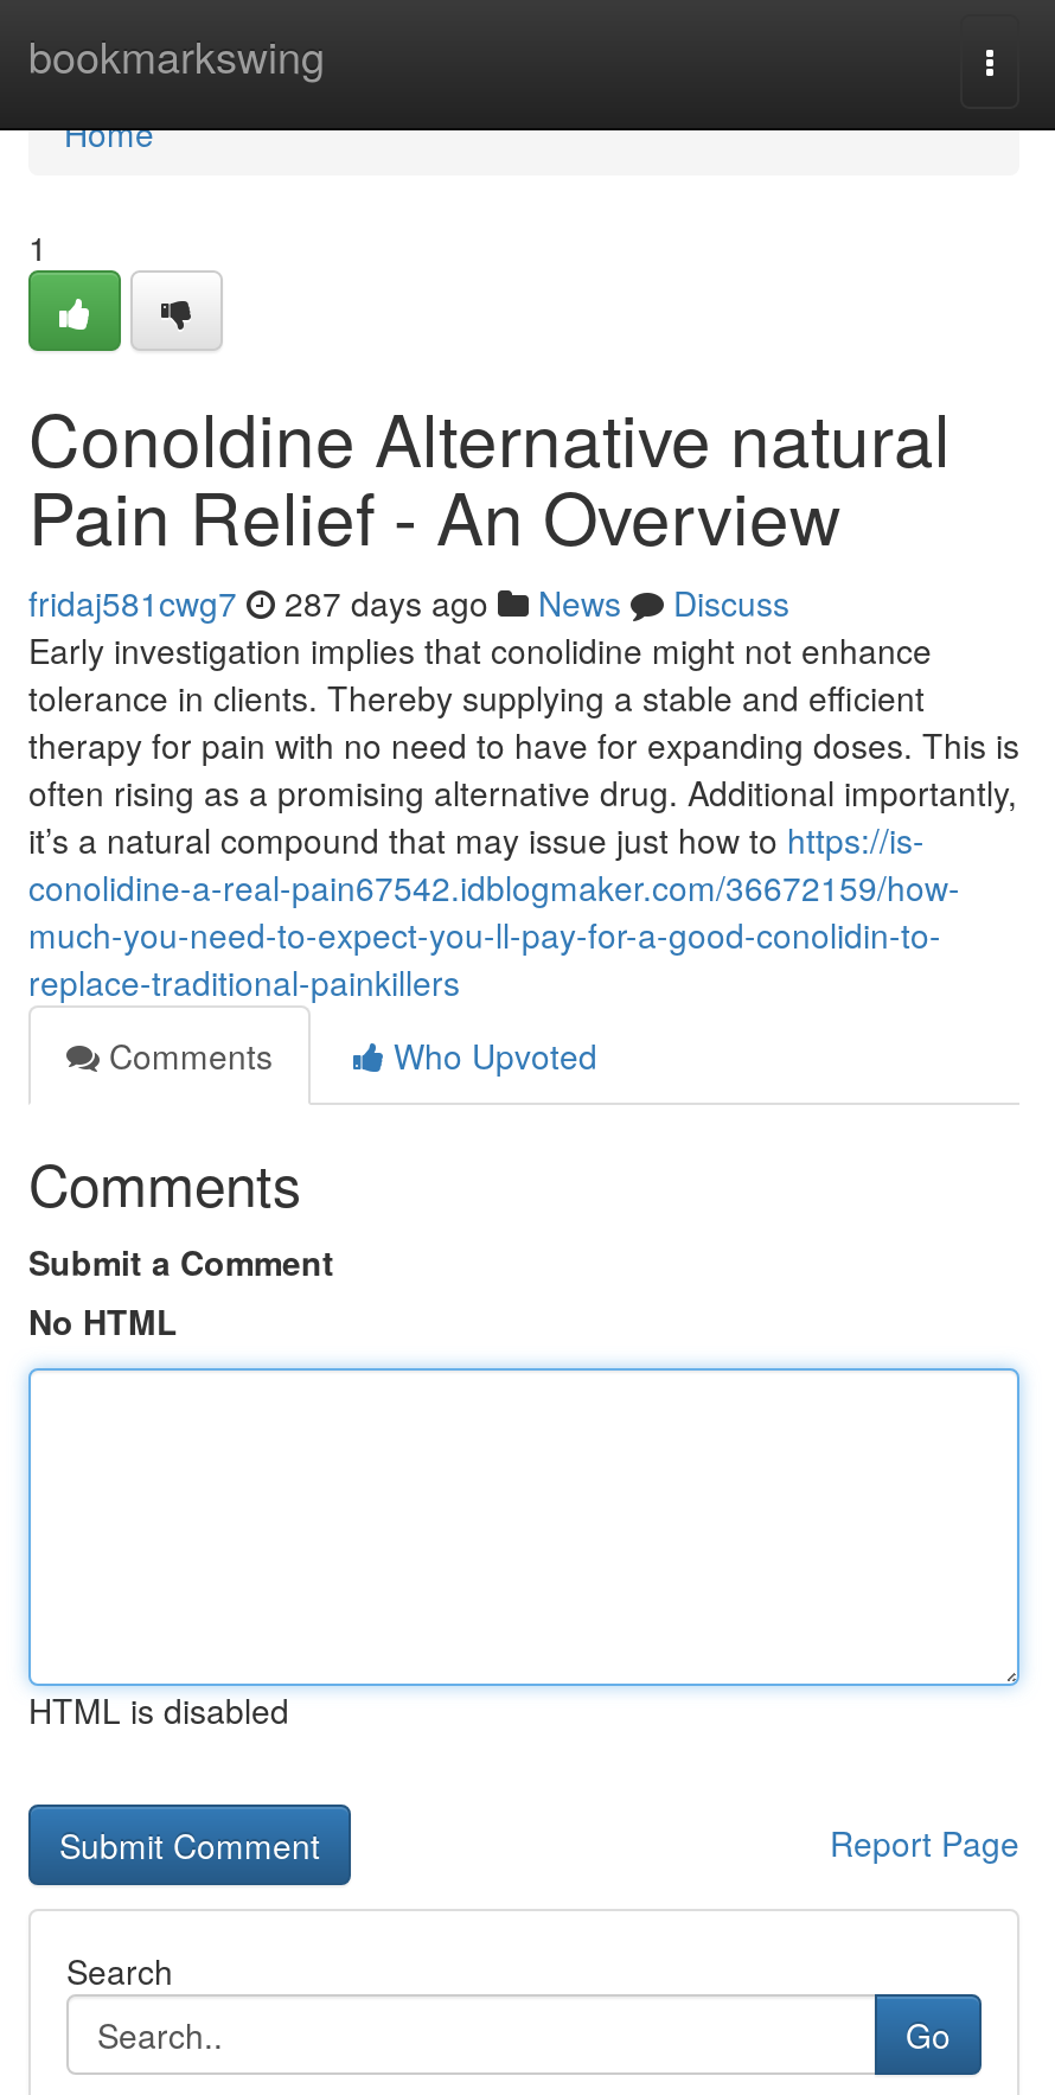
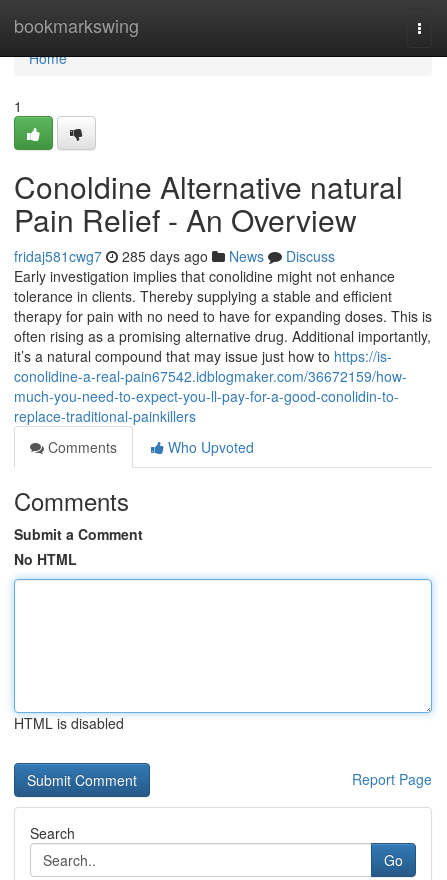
[28,579,789,626] fridaj581cwg7 287 days ago News Discuss -> [14,246,335,266] fridaj581cwg7 285 days ago News Discuss

